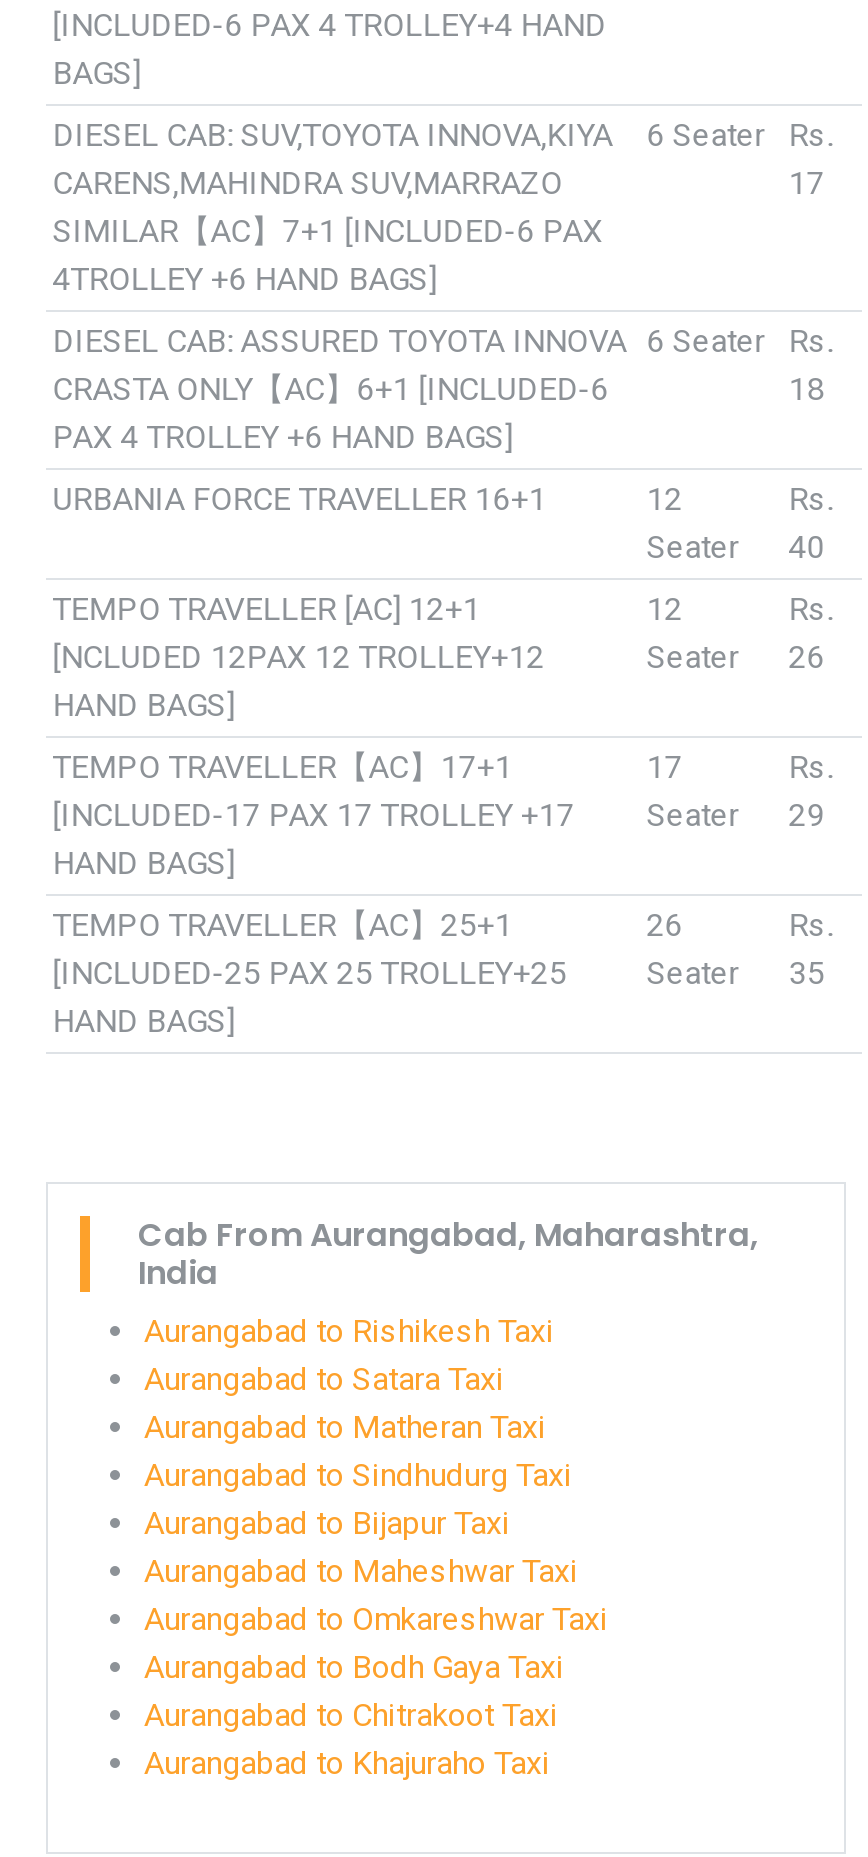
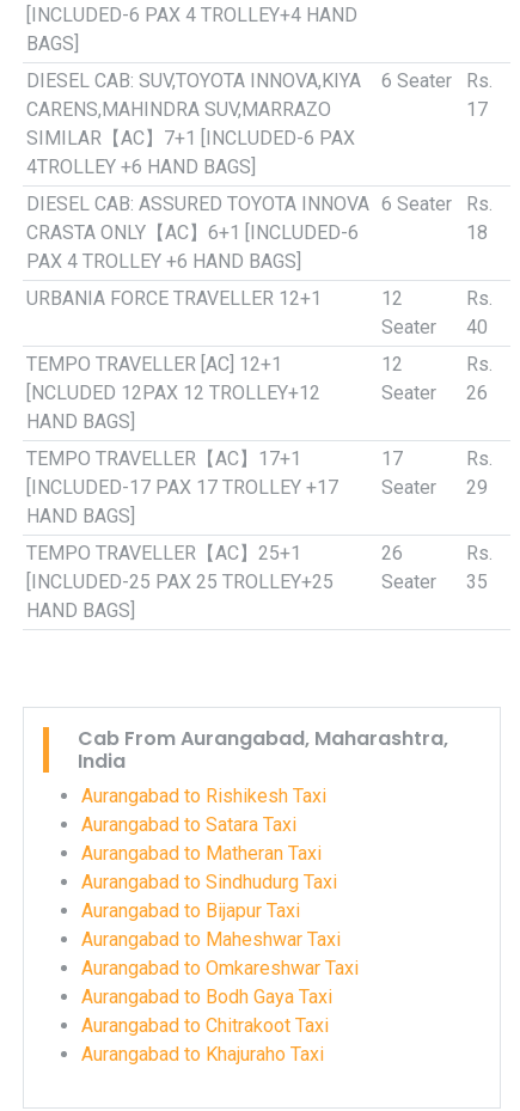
[52,480,546,518] URBANIA FORCE TRAVELLER 16+1 -> [27,287,322,310] URBANIA FORCE TRAVELLER 12+1

